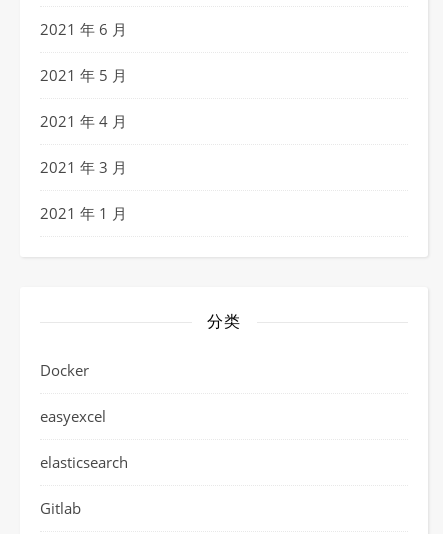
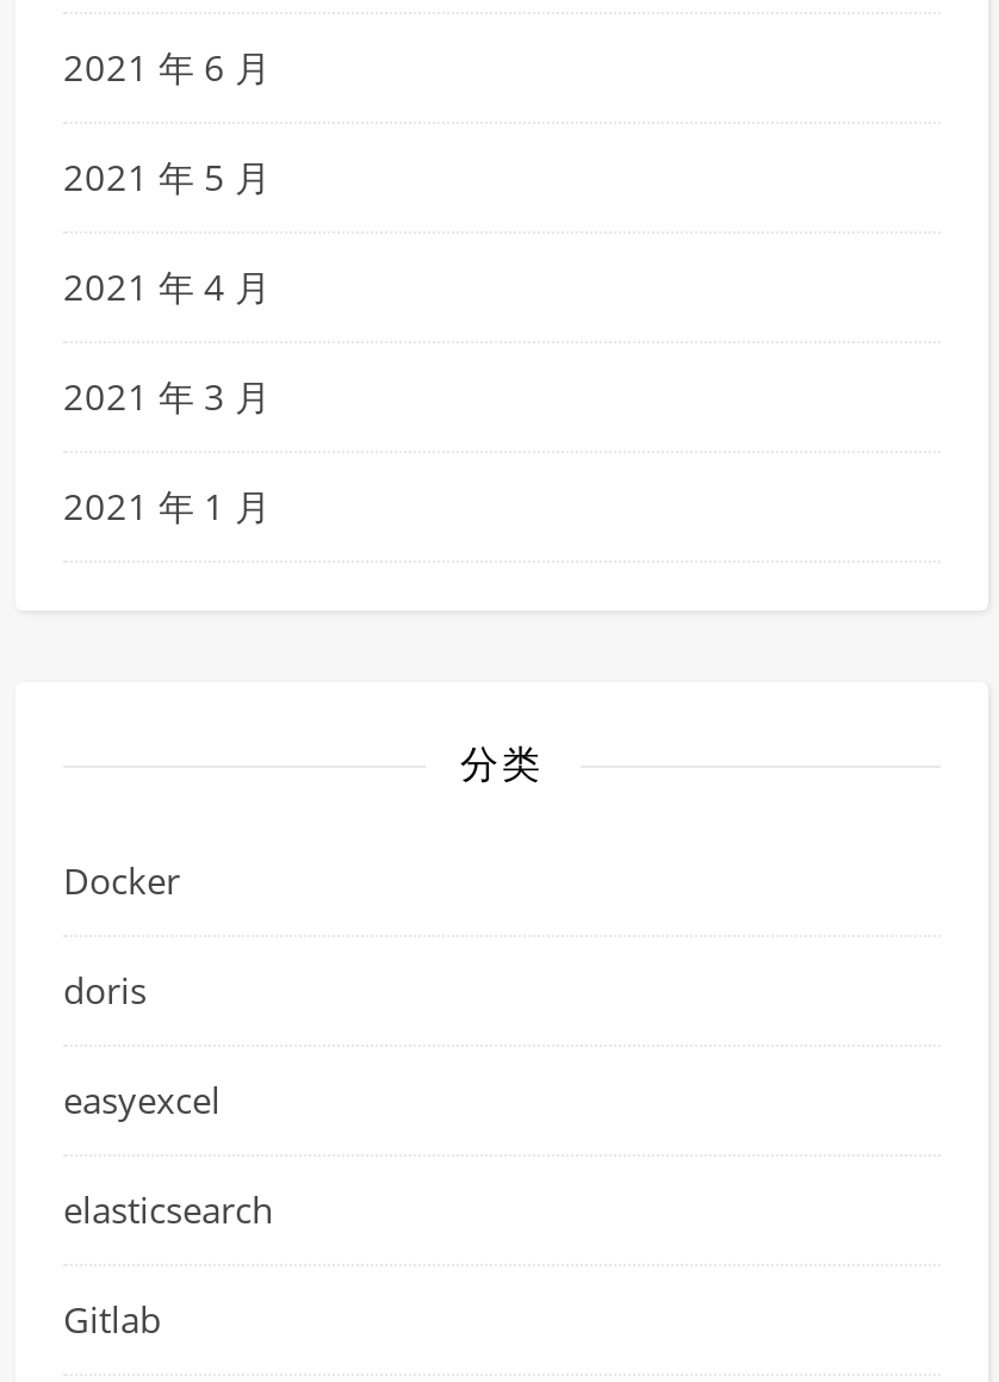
none -> [63,966,147,1014] doris

